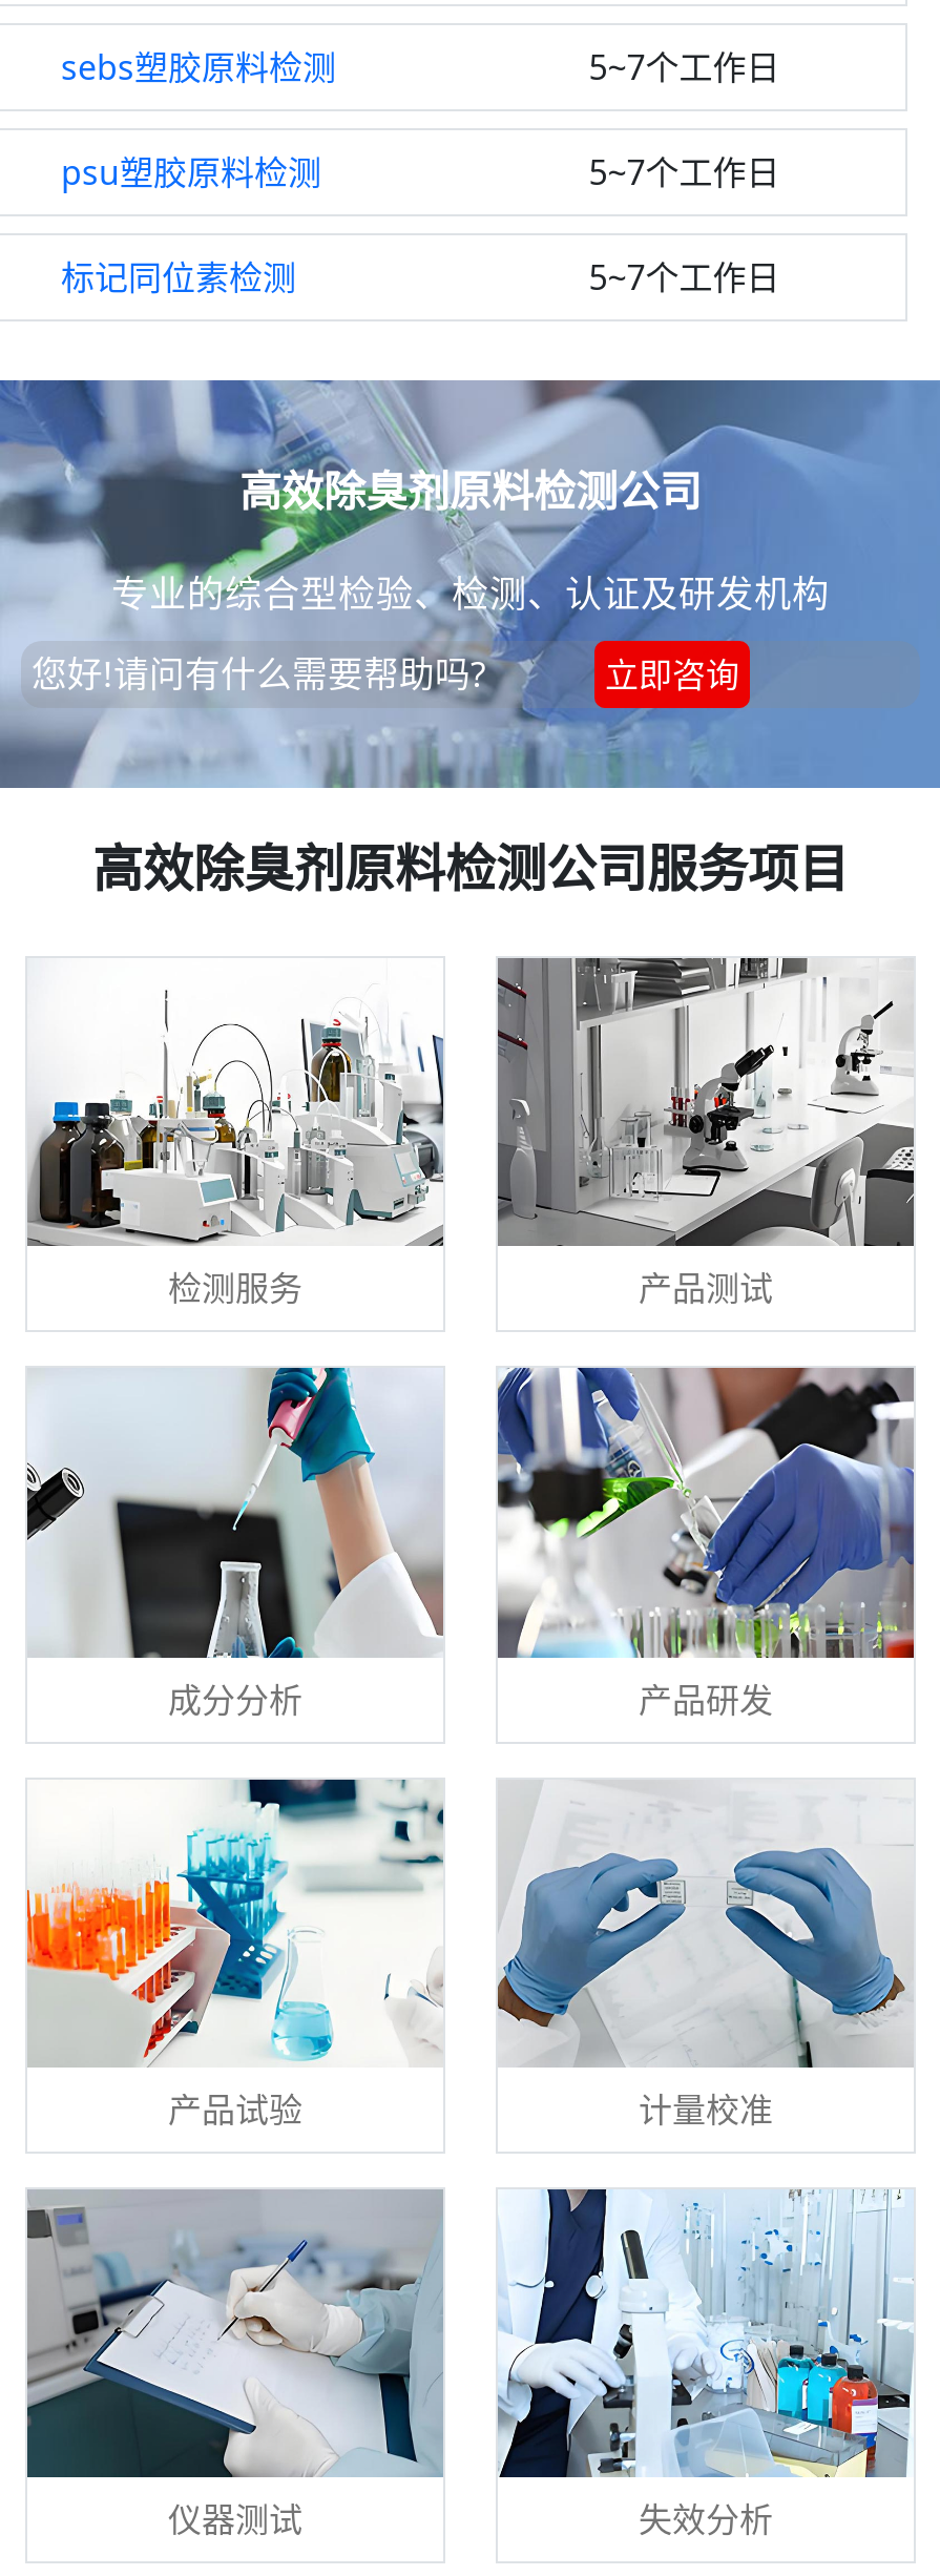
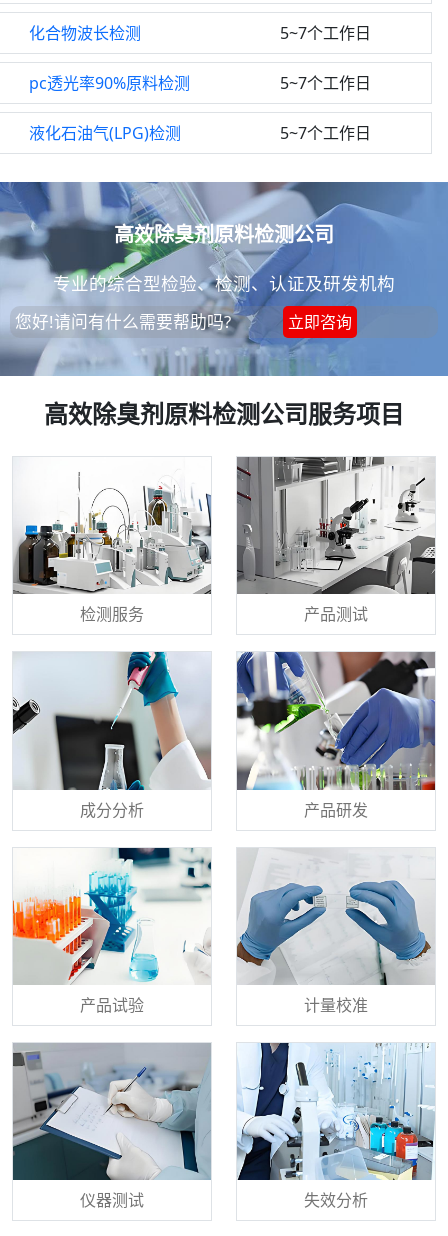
[61,45,336,91] sebs塑胶原料检测 -> [29,22,141,44] 化合物波长检测
[61,150,321,196] psu塑胶原料检测 -> [29,72,190,94] pc透光率90%原料检测
[61,255,296,301] 标记同位素检测 -> [29,122,181,144] 液化石油气(LPG)检测

